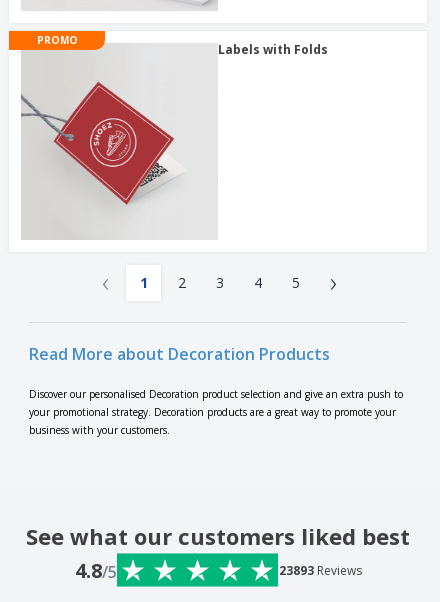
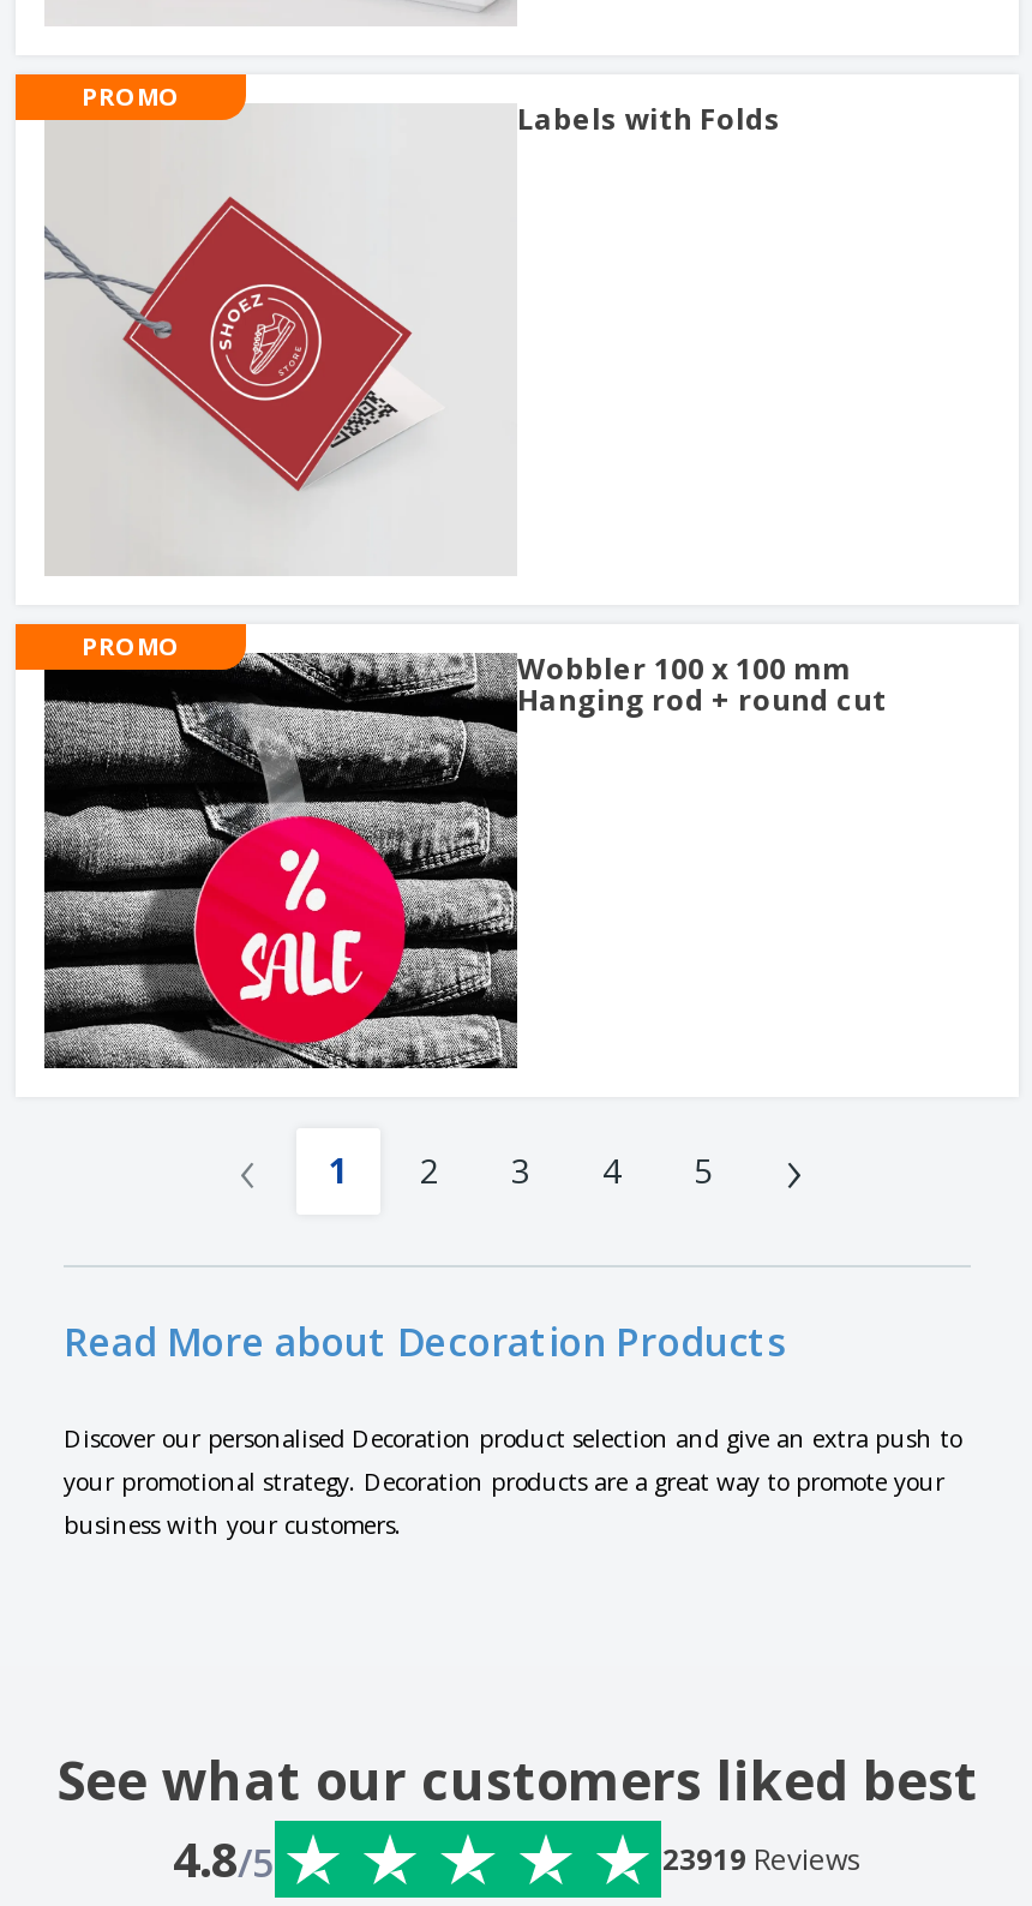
none -> [13,622,887,1071] [image] | PROMO | Wobbler 100 x 100 mm | Hanging rod + round cut
[278,562,361,579] 23893 Reviews -> [662,1839,862,1880] 23919 Reviews

